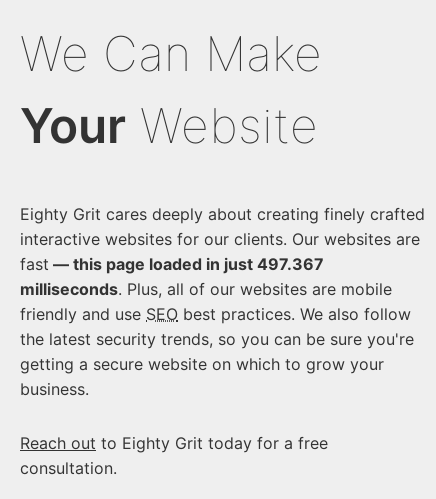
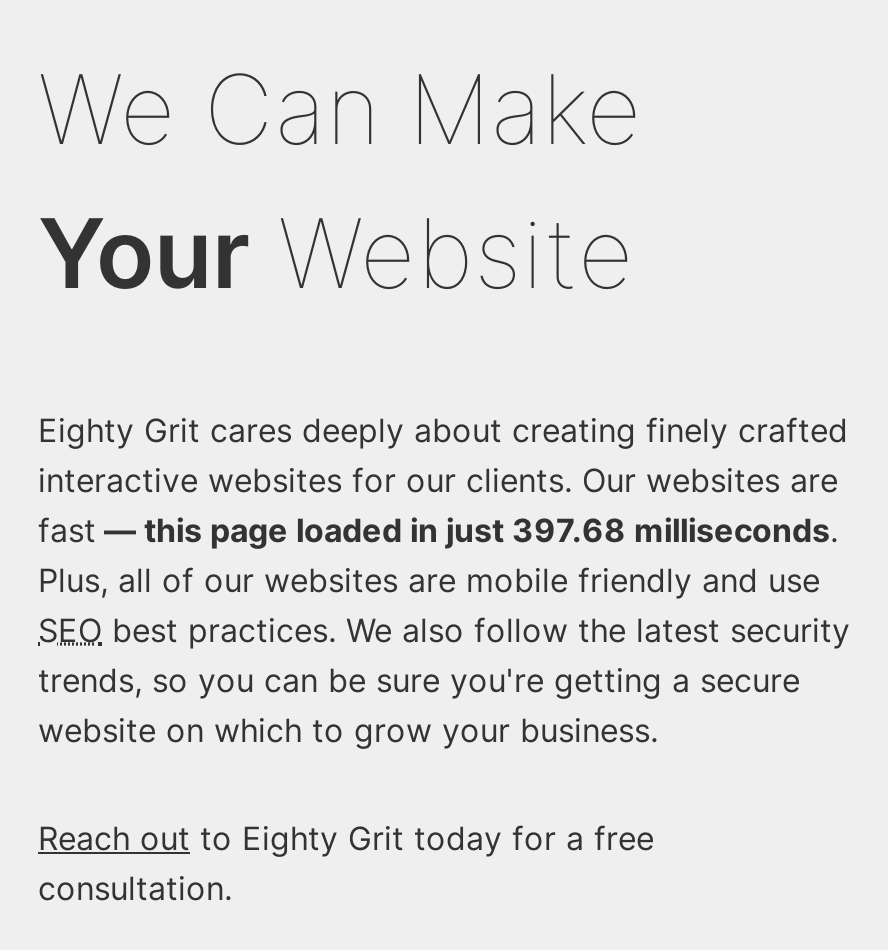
[20,254,414,399] fast — this page loaded in just 497.367 | milliseconds. Plus, all of our websites are mobile | friendly and use SEO best practices. We also follow | the latest security trends, so you can be sure you're | getting a secure website on which to grow your | business. -> [38,510,850,750] fast — this page loaded in just 397.68 milliseconds. | Plus, all of our websites are mobile friendly and use | SEO best practices. We also follow the latest security | trends, so you can be sure you're getting a secure | website on which to grow your business.

